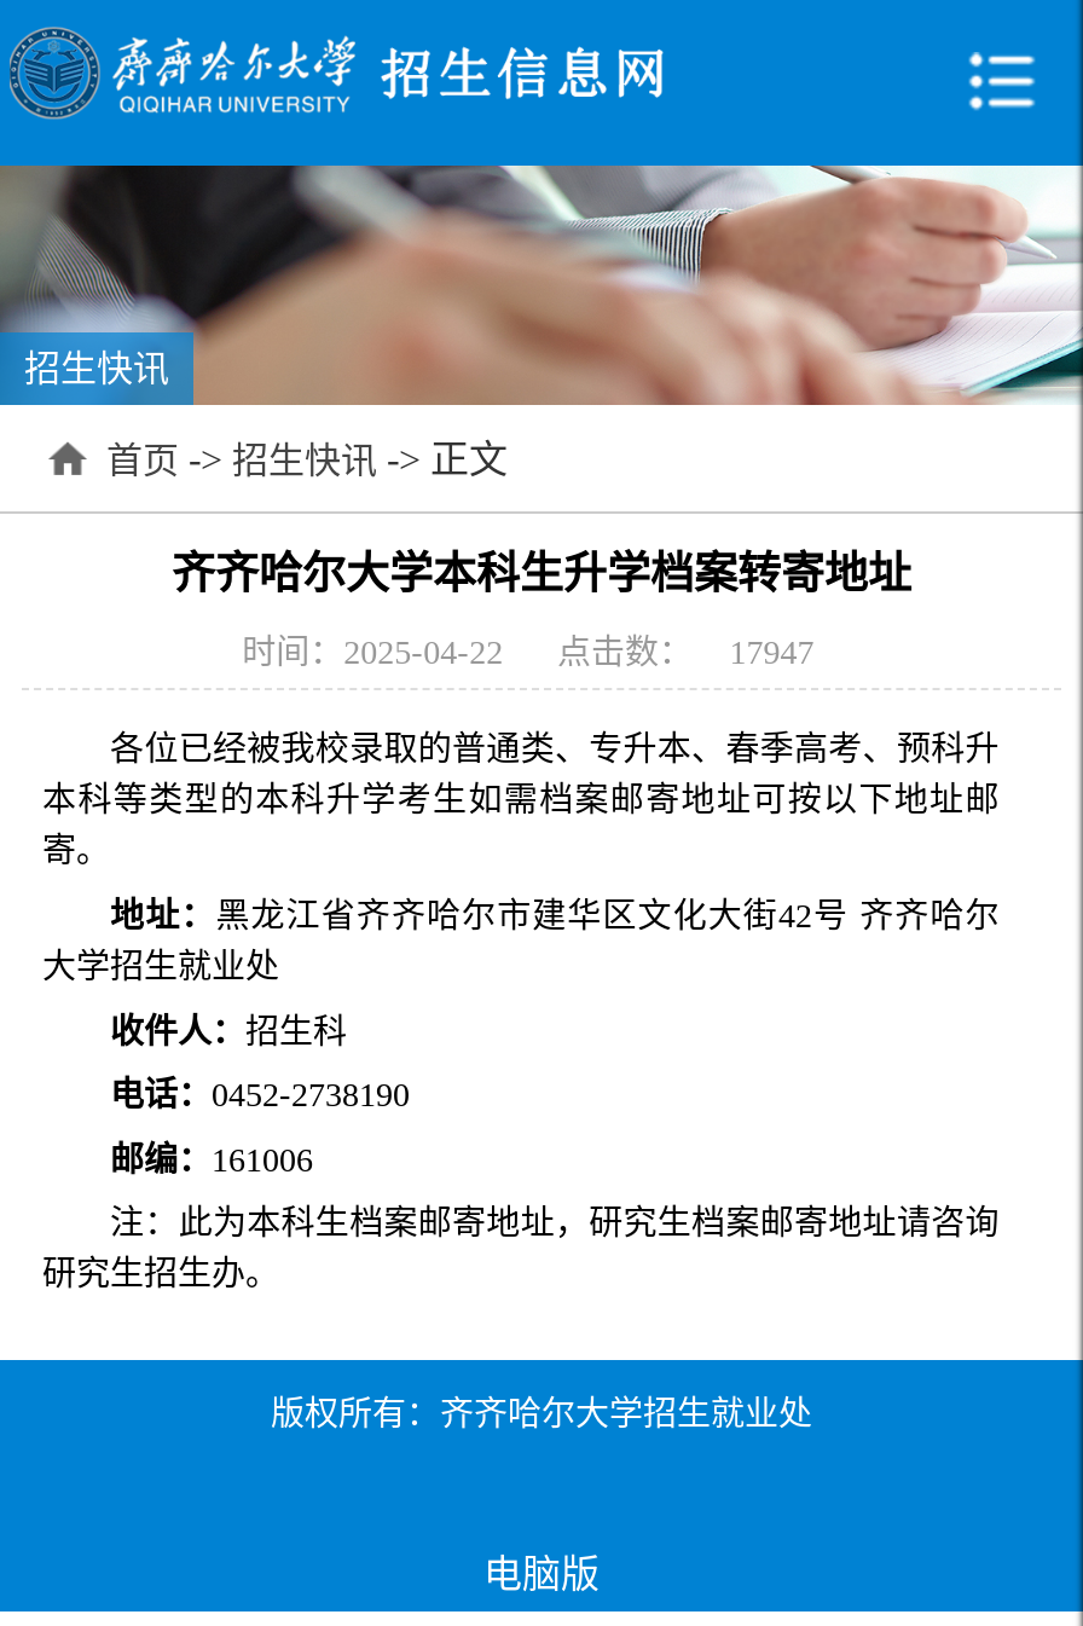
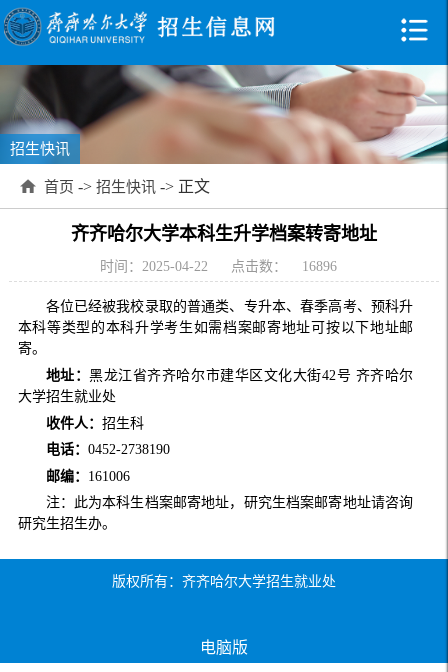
[242,634,814,670] 时间：2025-04-22 点击数： 17947 -> [100,259,337,274] 时间：2025-04-22 点击数： 16896

